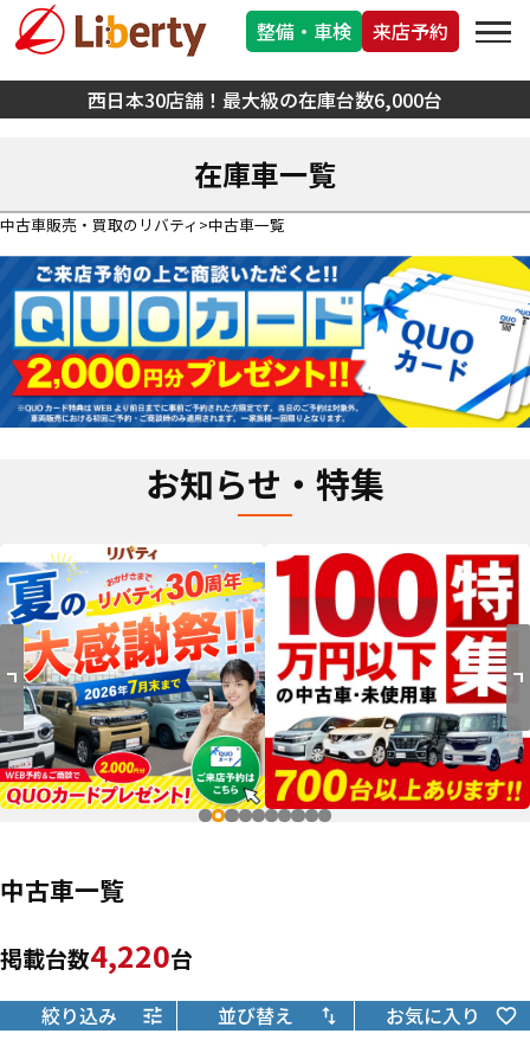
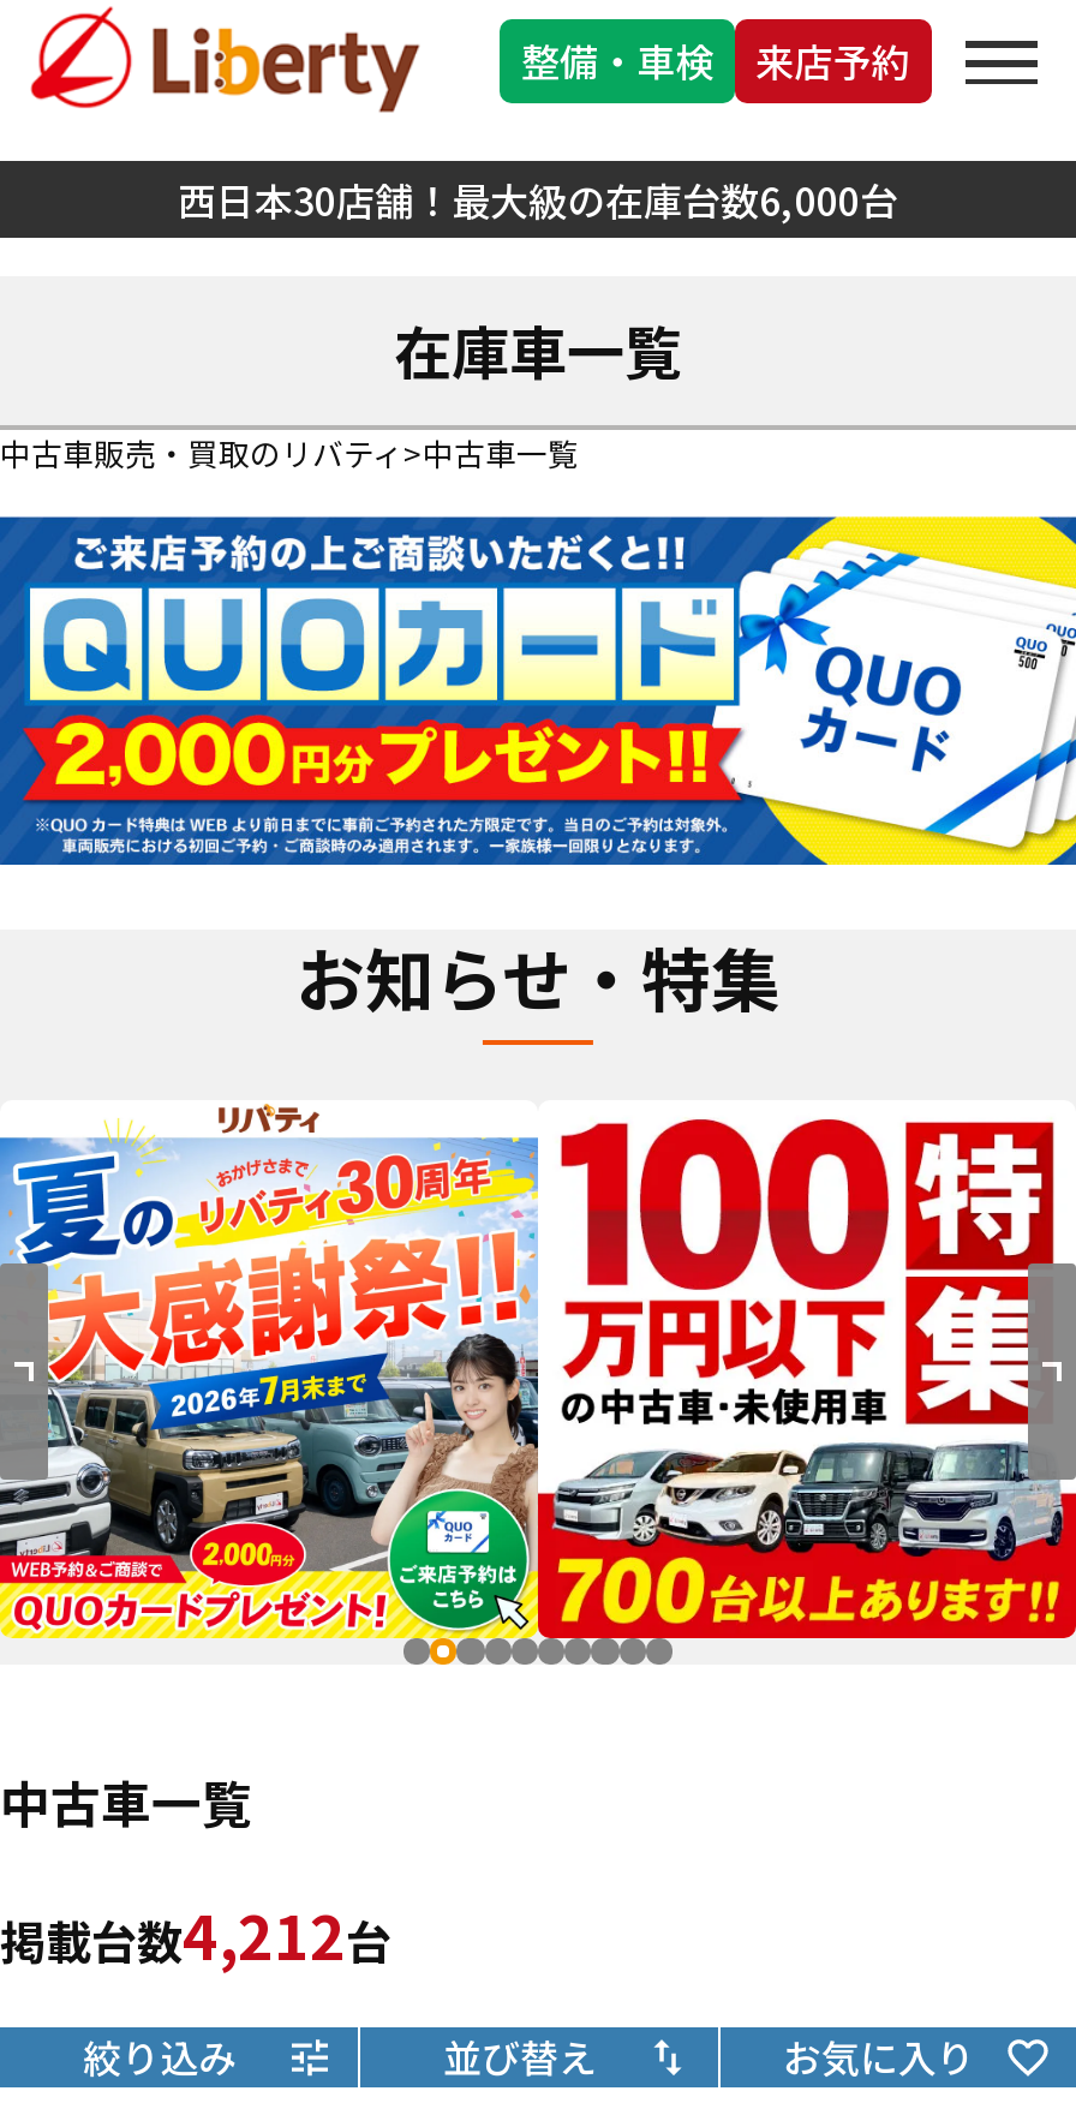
[0,933,193,976] 掲載台数4,220台 -> [0,1890,391,1977] 掲載台数4,212台

